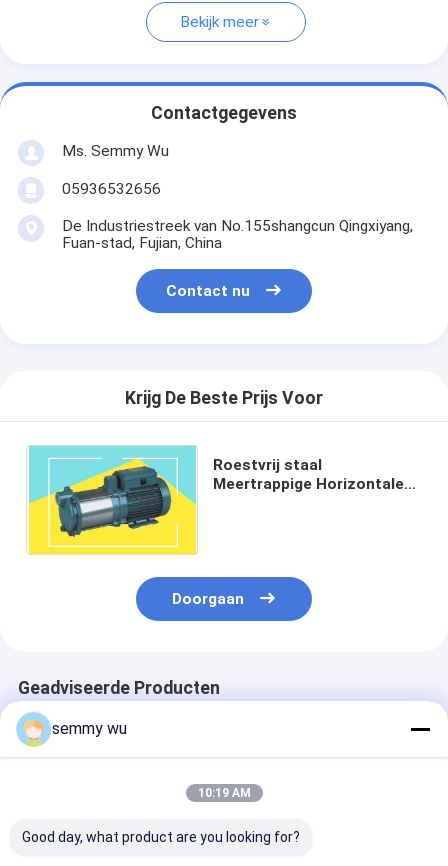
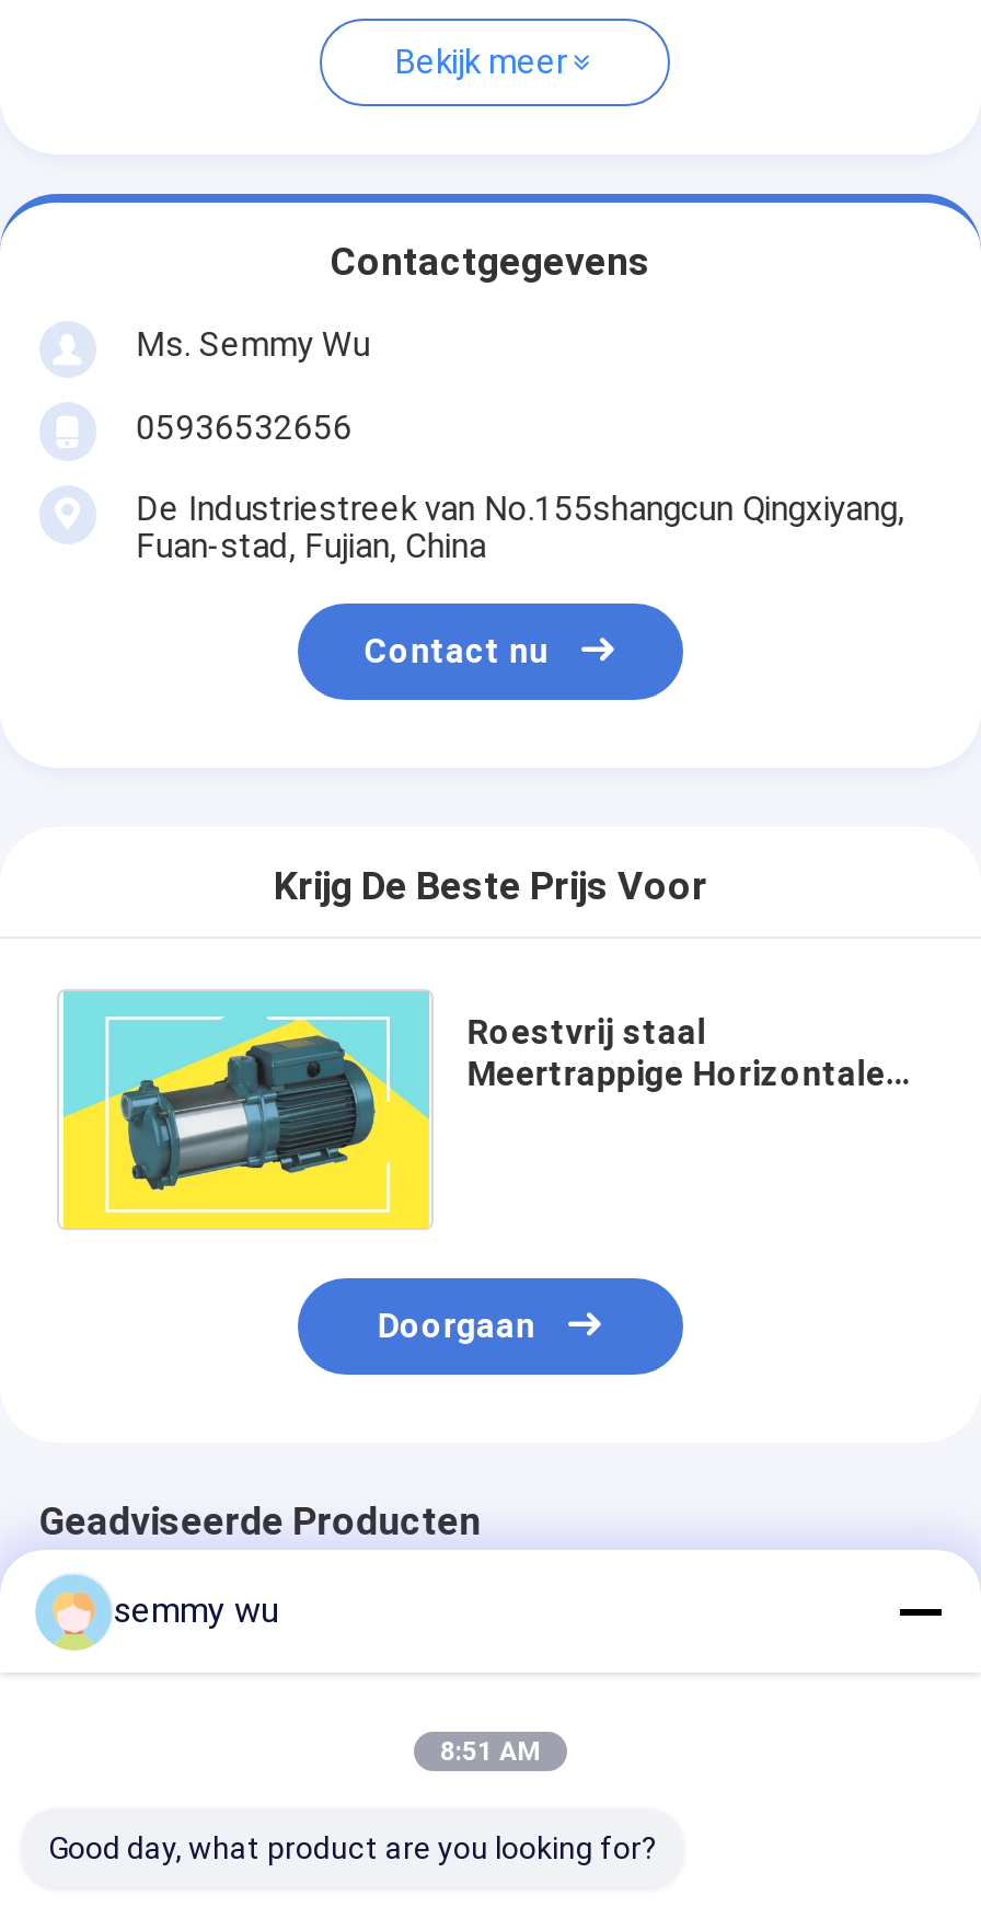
[197,786,250,800] 10:19 AM -> [440,1736,541,1767] 8:51 AM

